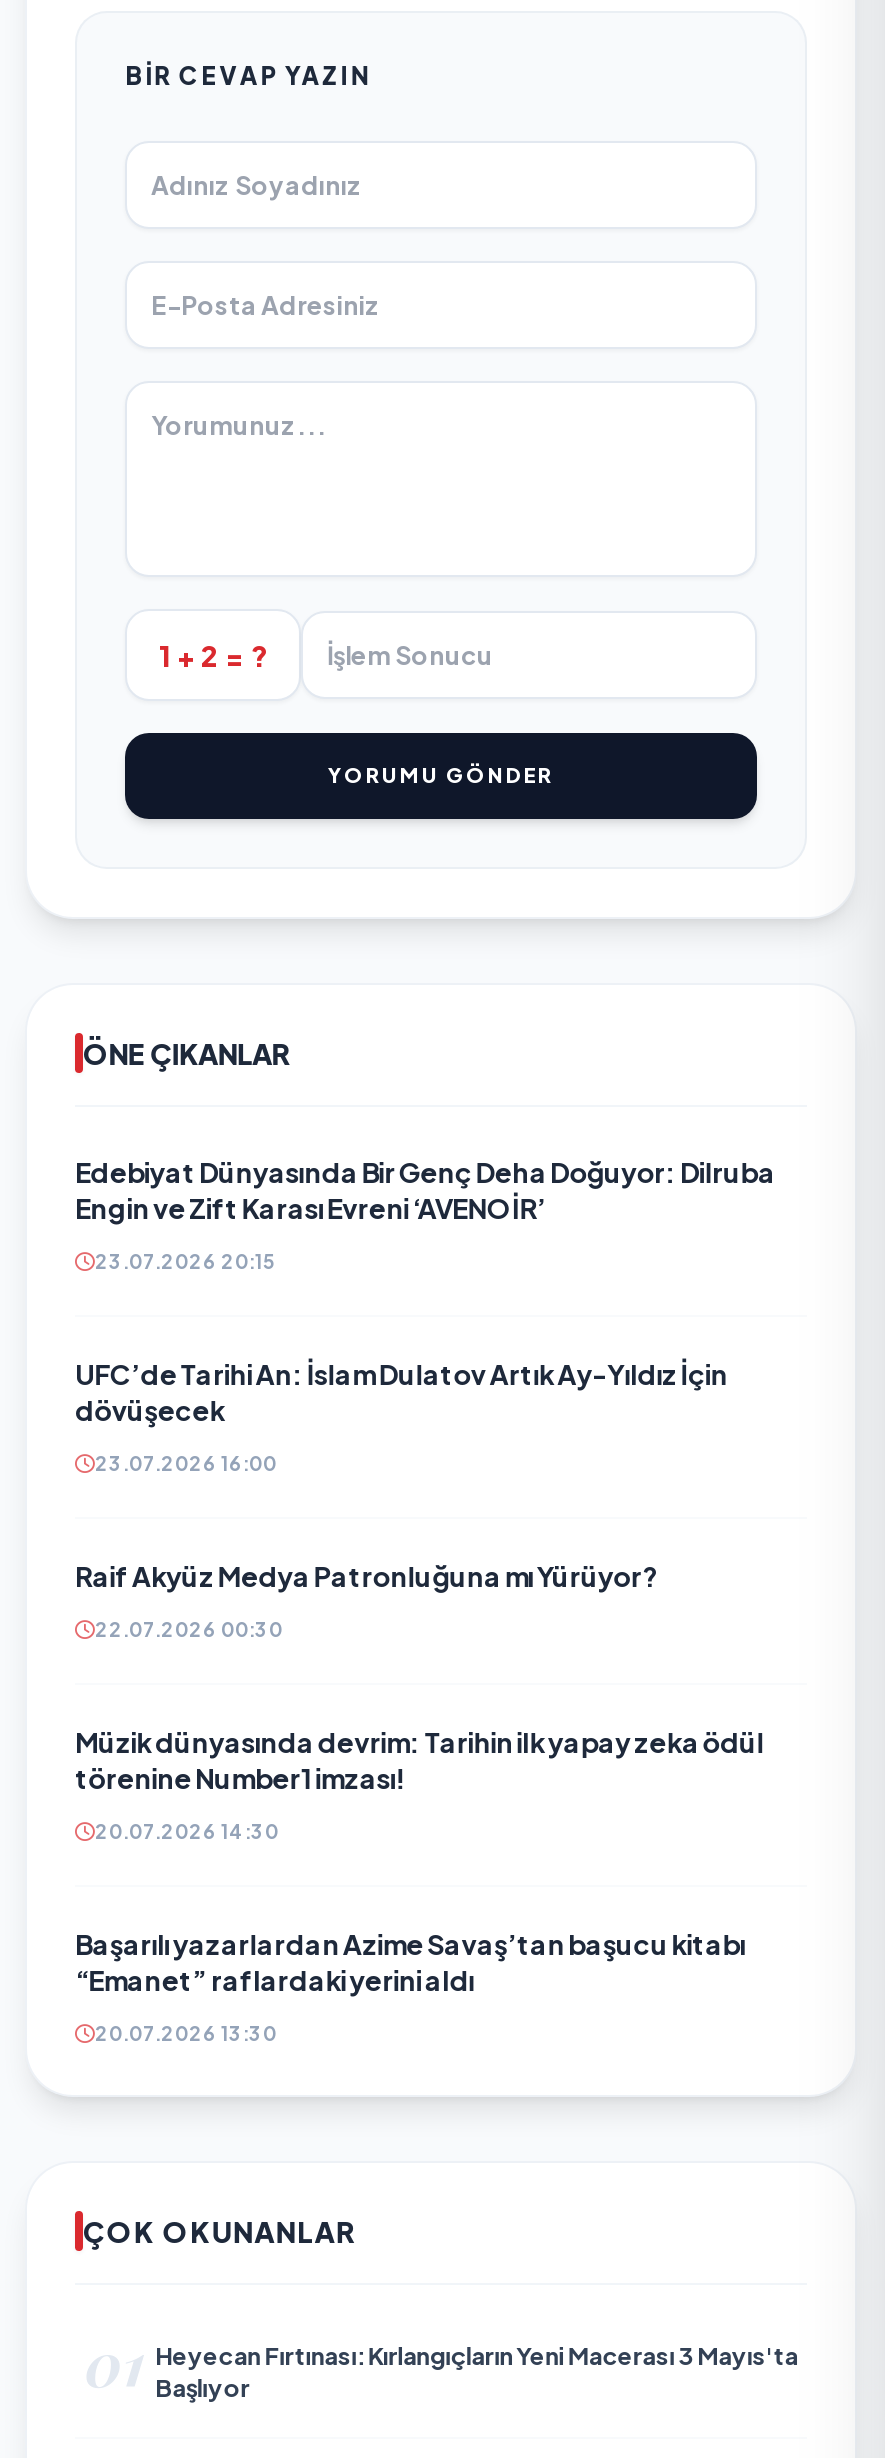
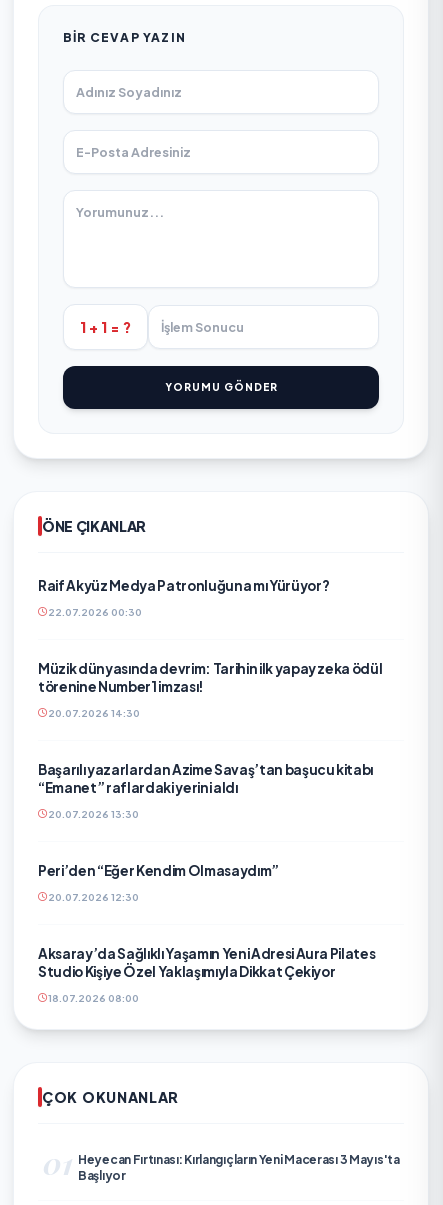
[159,638,267,674] 1 + 2 = ? -> [80,318,131,336] 1 + 1 = ?
[75,1156,775,1476] Edebiyat Dünyasında Bir Genç Deha Doğuyor: Dilruba | Engin ve Zift Karası Evreni ‘AVENOİR’ | 23.07.2026 20:15 | UFC’de Tarihi An: İslam Dulatov Artık Ay-Yıldız İçin | dövüşecek | 23.07.2026 16:00 -> none
moved [75,1560,764,2046] -> [38,577,382,820]: Raif Akyüz Medya Patronluğuna mı Yürüyor? | 22.07.2026 00:30 | Müzik dünyasında devrim: Tarihin ilk yapay zeka ödül | 20.07.2026 14:30 | Başarılı yazarlardan Azime Savaş’tan başucu kitabı | “Emanet” raflardaki yerini aldı | 20.07.2026 13:30
none -> [38,862,375,1004] Peri’den “Eğer Kendim Olmasaydım” | 20.07.2026 12:30 | Aksaray’da Sağlıklı Yaşamın Yeni Adresi Aura Pilates | Studio Kişiye Özel Yaklaşımıyla Dikkat Çekiyor | 18.07.2026 08:00

